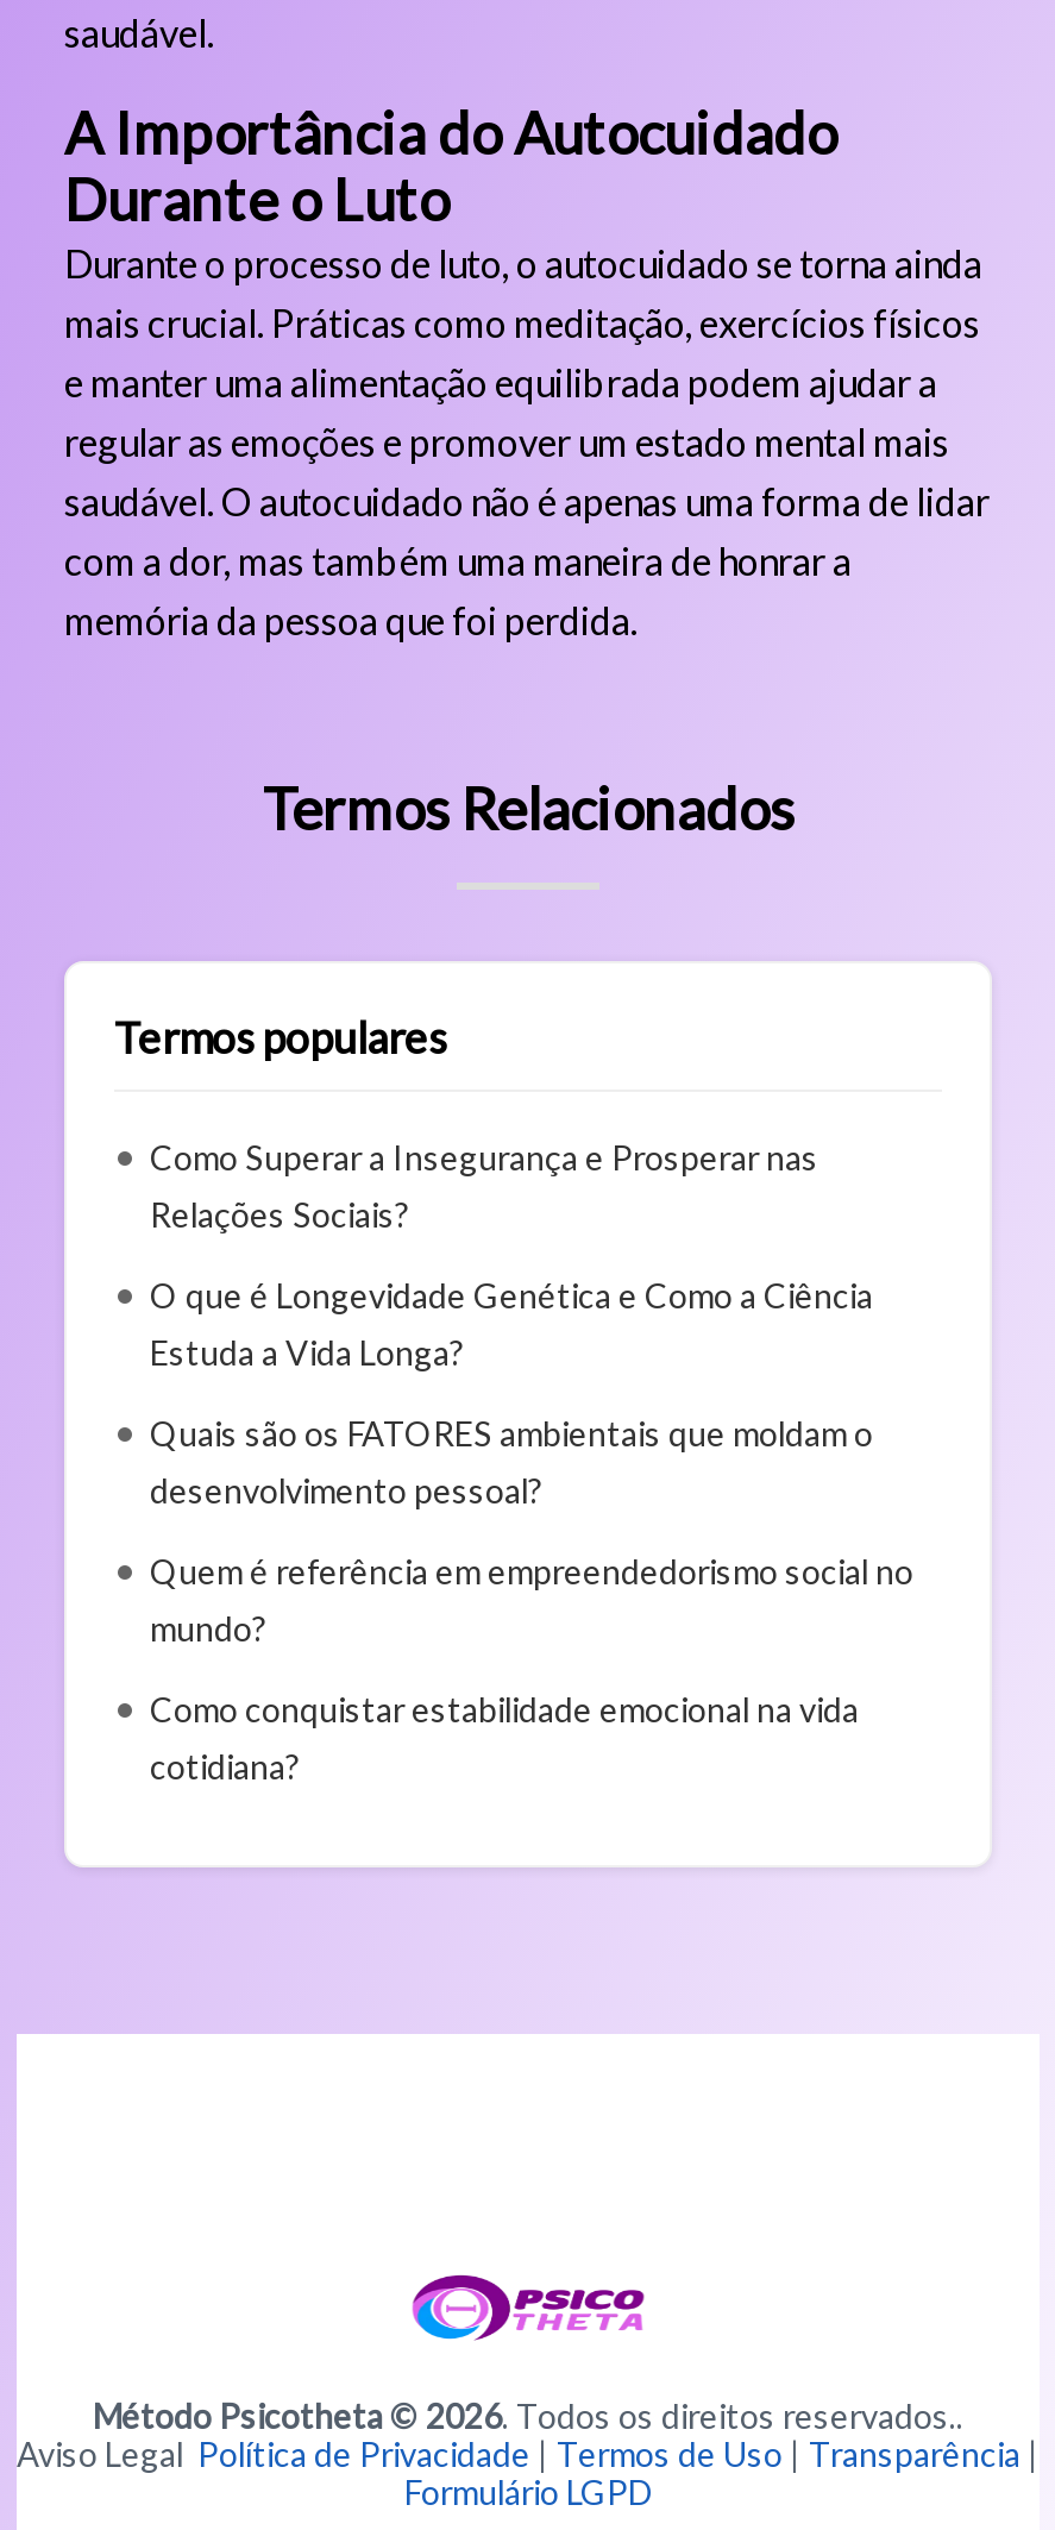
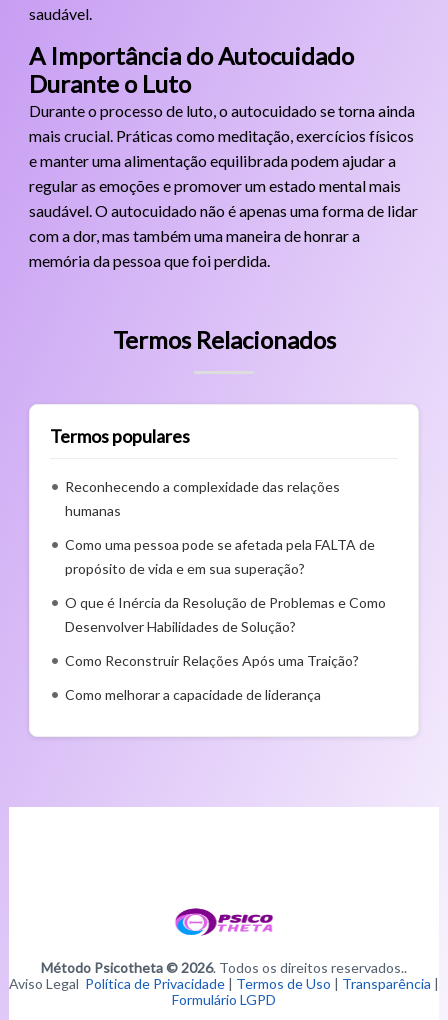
[150,1138,818,1235] Como Superar a Insegurança e Prosperar nas | Relações Sociais? -> [65,478,340,519] Reconhecendo a complexidade das relações | humanas
[150,1276,873,1373] O que é Longevidade Genética e Como a Ciência | Estuda a Vida Longa? -> [65,536,375,577] Como uma pessoa pode se afetada pela FALTA de | propósito de vida e em sua superação?
[150,1414,873,1511] Quais são os FATORES ambientais que moldam o | desenvolvimento pessoal? -> [65,594,386,635] O que é Inércia da Resolução de Problemas e Como | Desenvolver Habilidades de Solução?
[150,1552,913,1649] Quem é referência em empreendedorismo social no | mundo? -> [65,652,359,669] Como Reconstruir Relações Após uma Traição?
[150,1690,859,1787] Como conquistar estabilidade emocional na vida | cotidiana? -> [65,686,321,703] Como melhorar a capacidade de liderança

